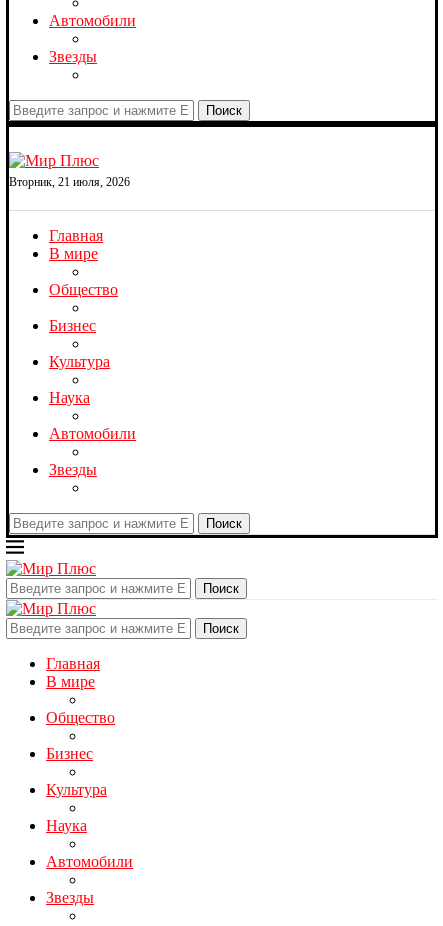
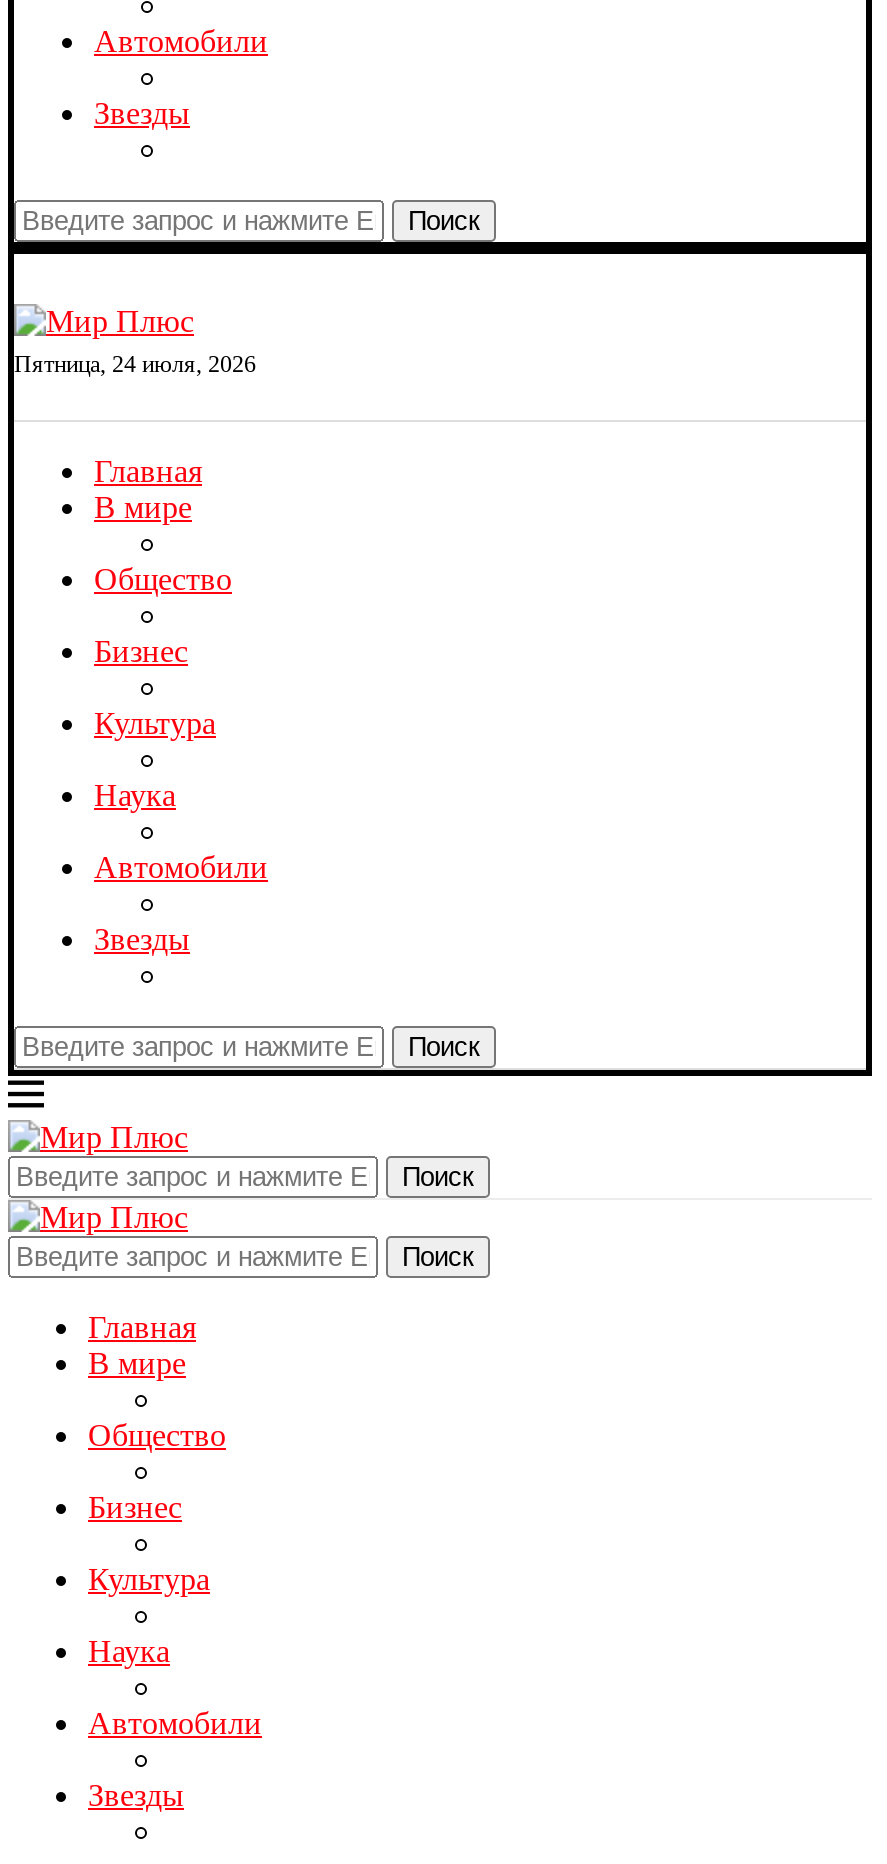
[9,175,130,189] Вторник, 21 июля, 2026 -> [14,350,256,378] Пятница, 24 июля, 2026

